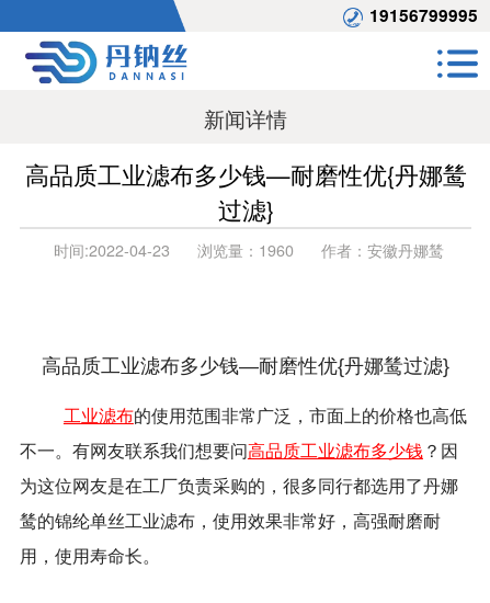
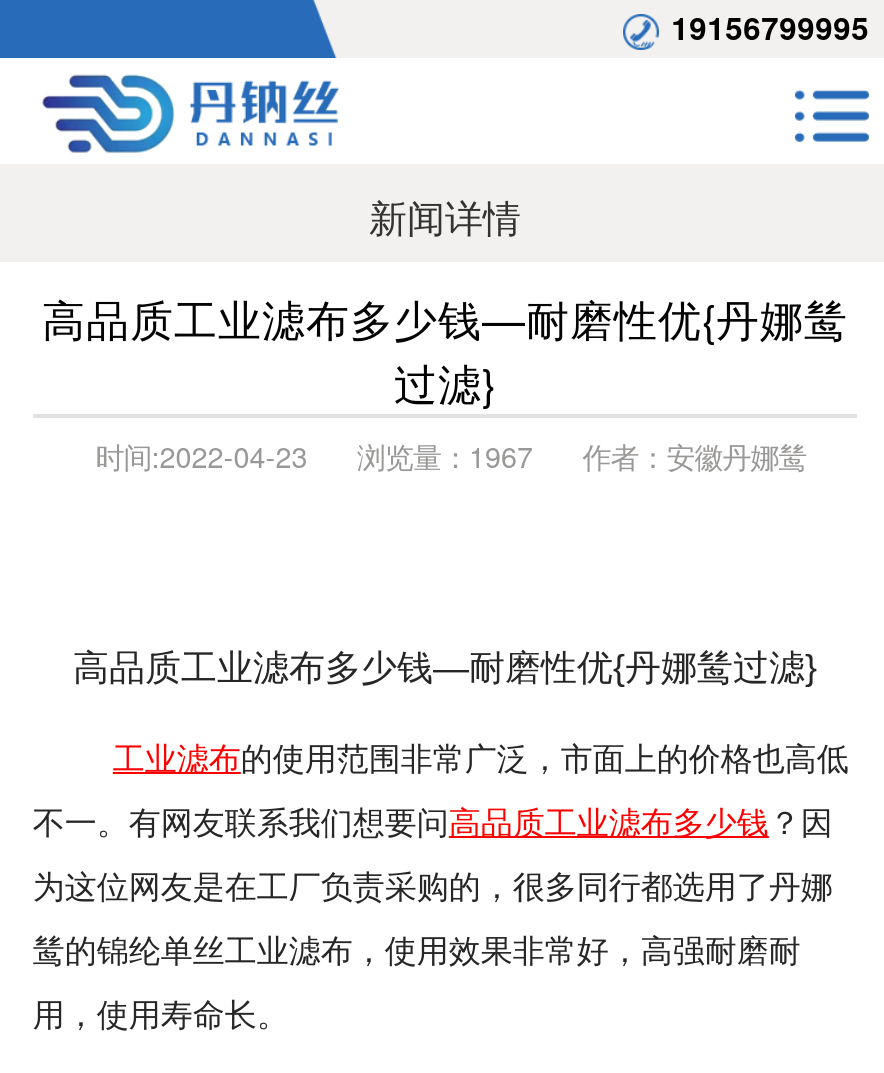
[54,238,444,260] 时间:2022-04-23 浏览量：1960 作者：安徽丹娜鸶 -> [96,435,806,475] 时间:2022-04-23 浏览量：1967 作者：安徽丹娜鸶

